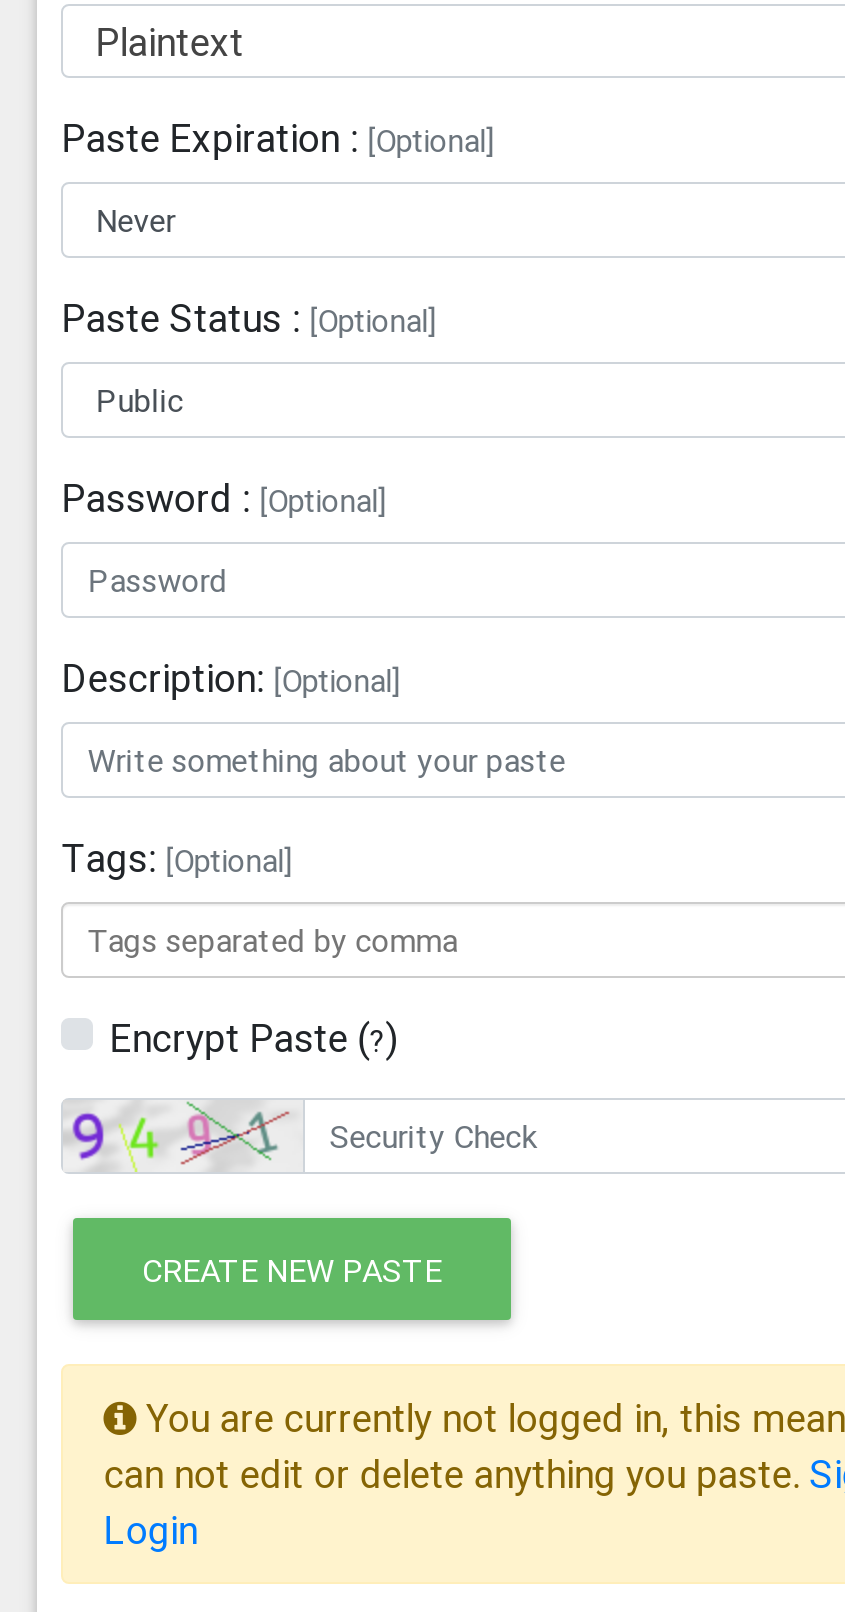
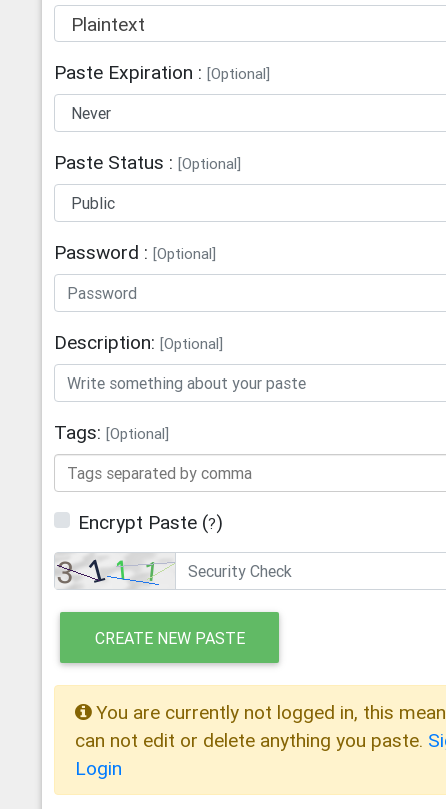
[69,1100,289,1172] [image] -> [56,555,175,588] [image]

